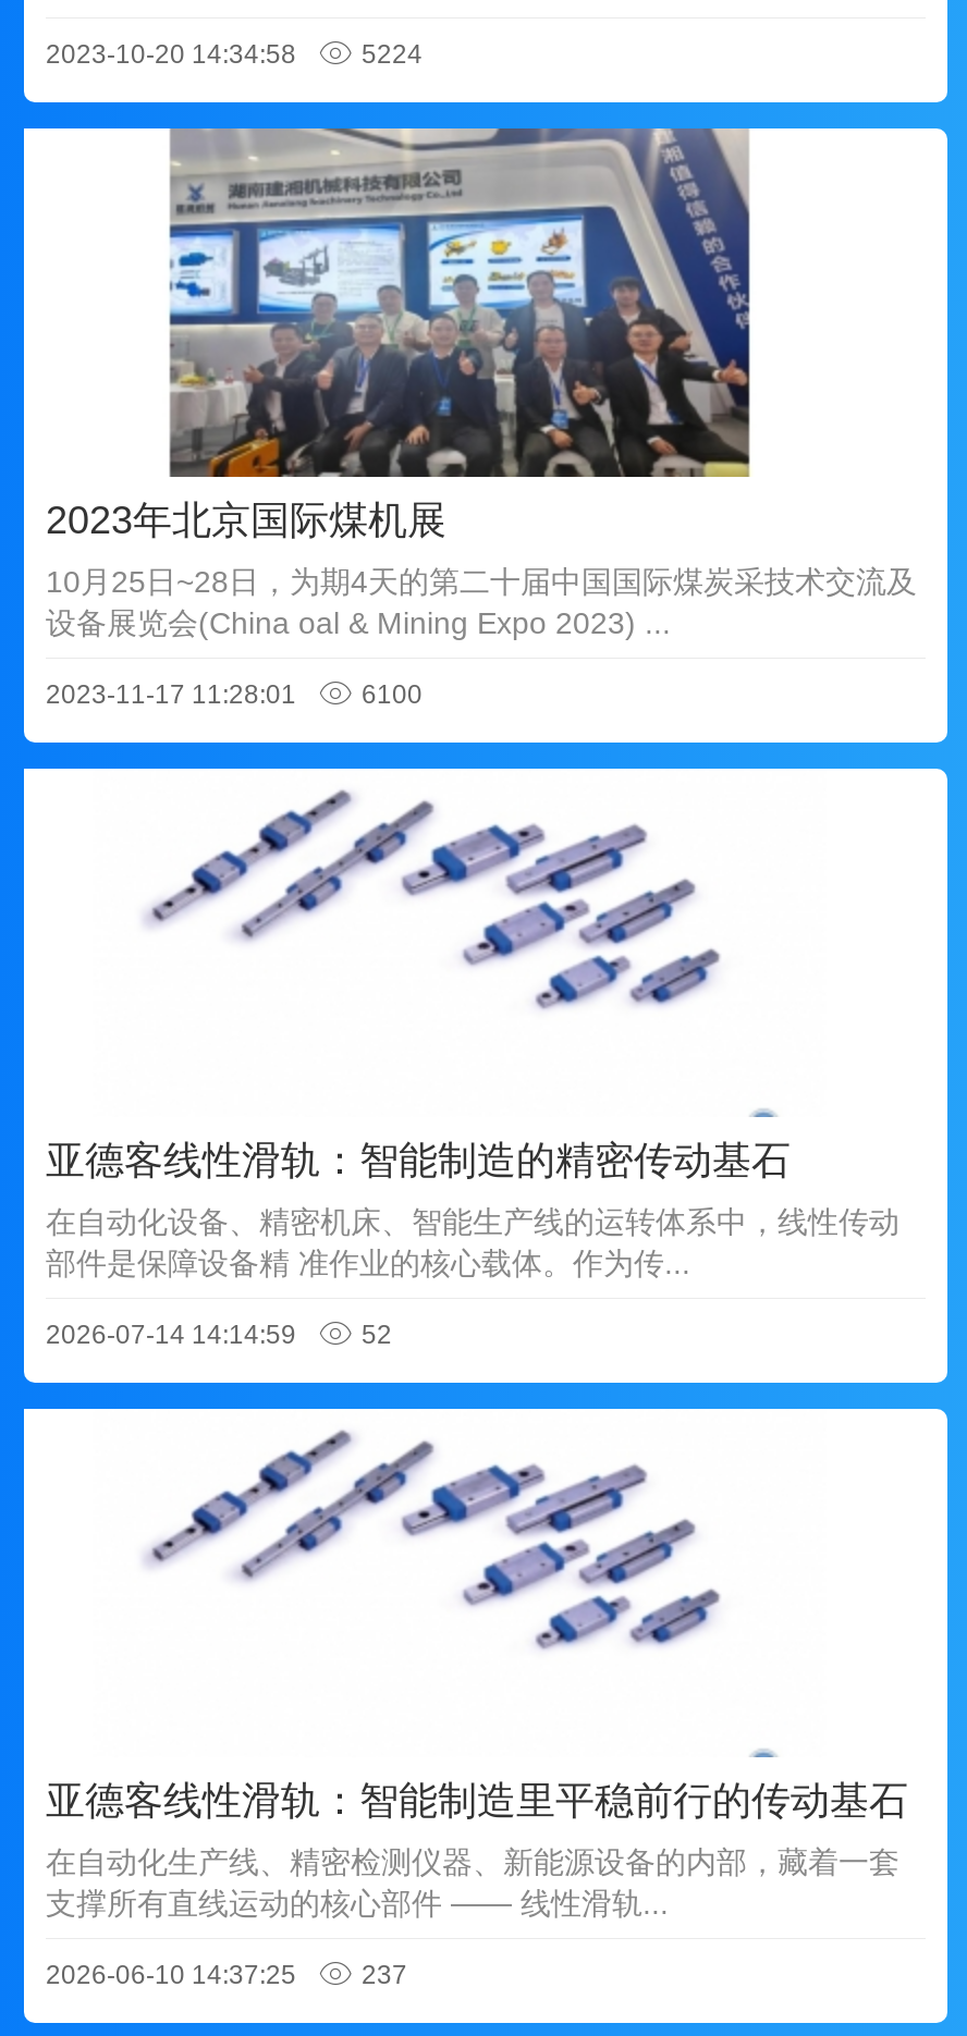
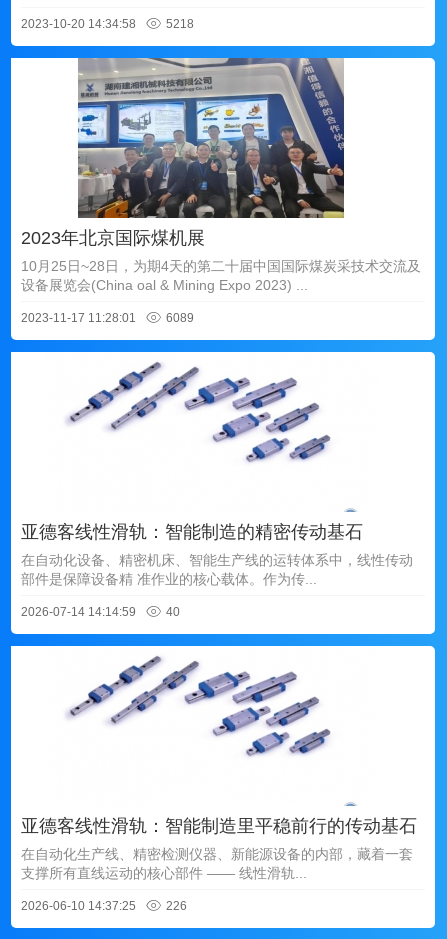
[362,39,423,70] 5224 -> [166,17,194,31] 5218
[362,679,423,710] 6100 -> [166,311,194,325] 6089
[362,1320,392,1350] 52 -> [166,605,180,619] 40
[362,1960,407,1990] 237 -> [166,899,187,913] 226

